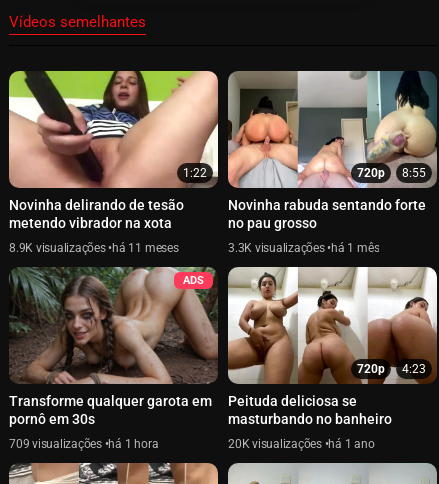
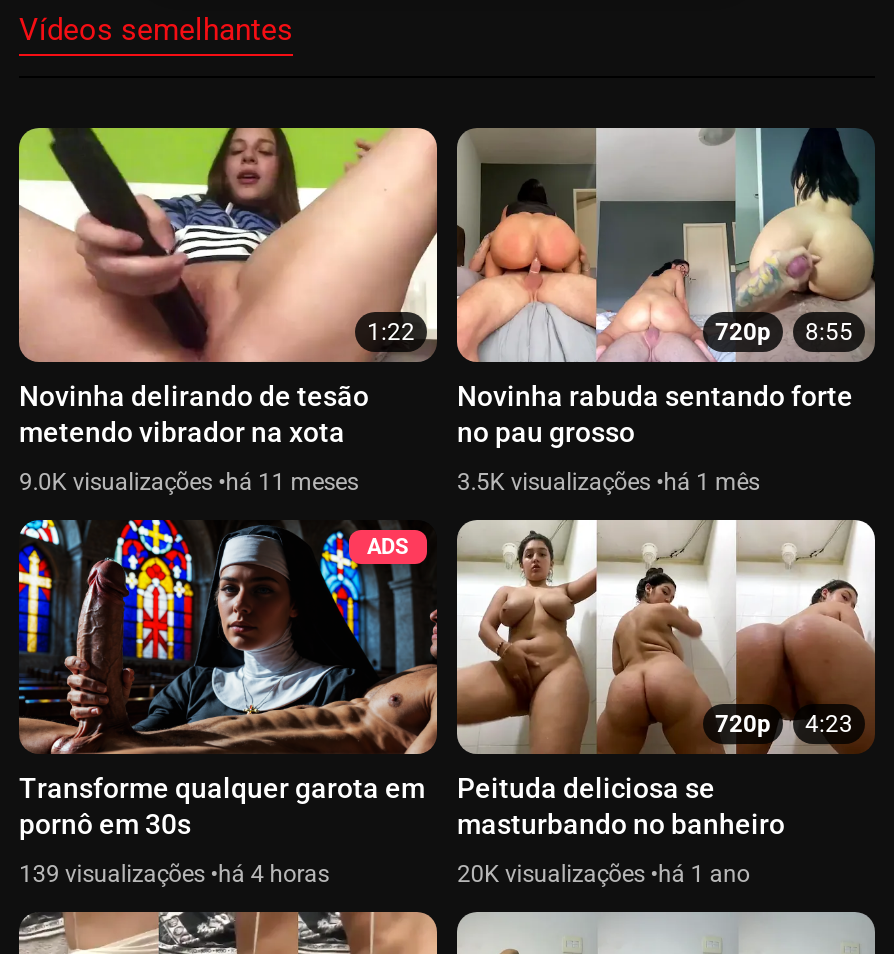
[9,241,36,255] 8.9K -> [19,468,73,496] 9.0K
[228,241,255,255] 3.3K -> [457,468,511,496] 3.5K
[9,266,219,385] [image] -> [17,518,437,754] [image]
[9,437,29,451] 709 -> [19,860,60,888] 139
[108,437,158,451] há 1 hora -> [218,860,329,888] há 4 horas

